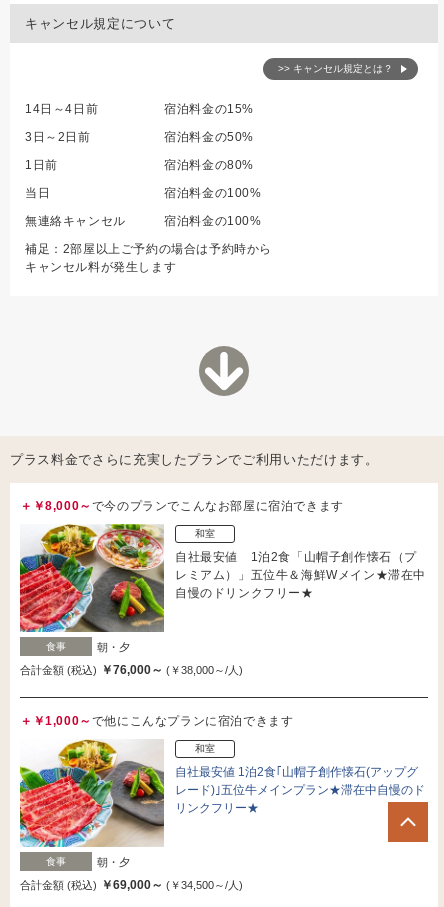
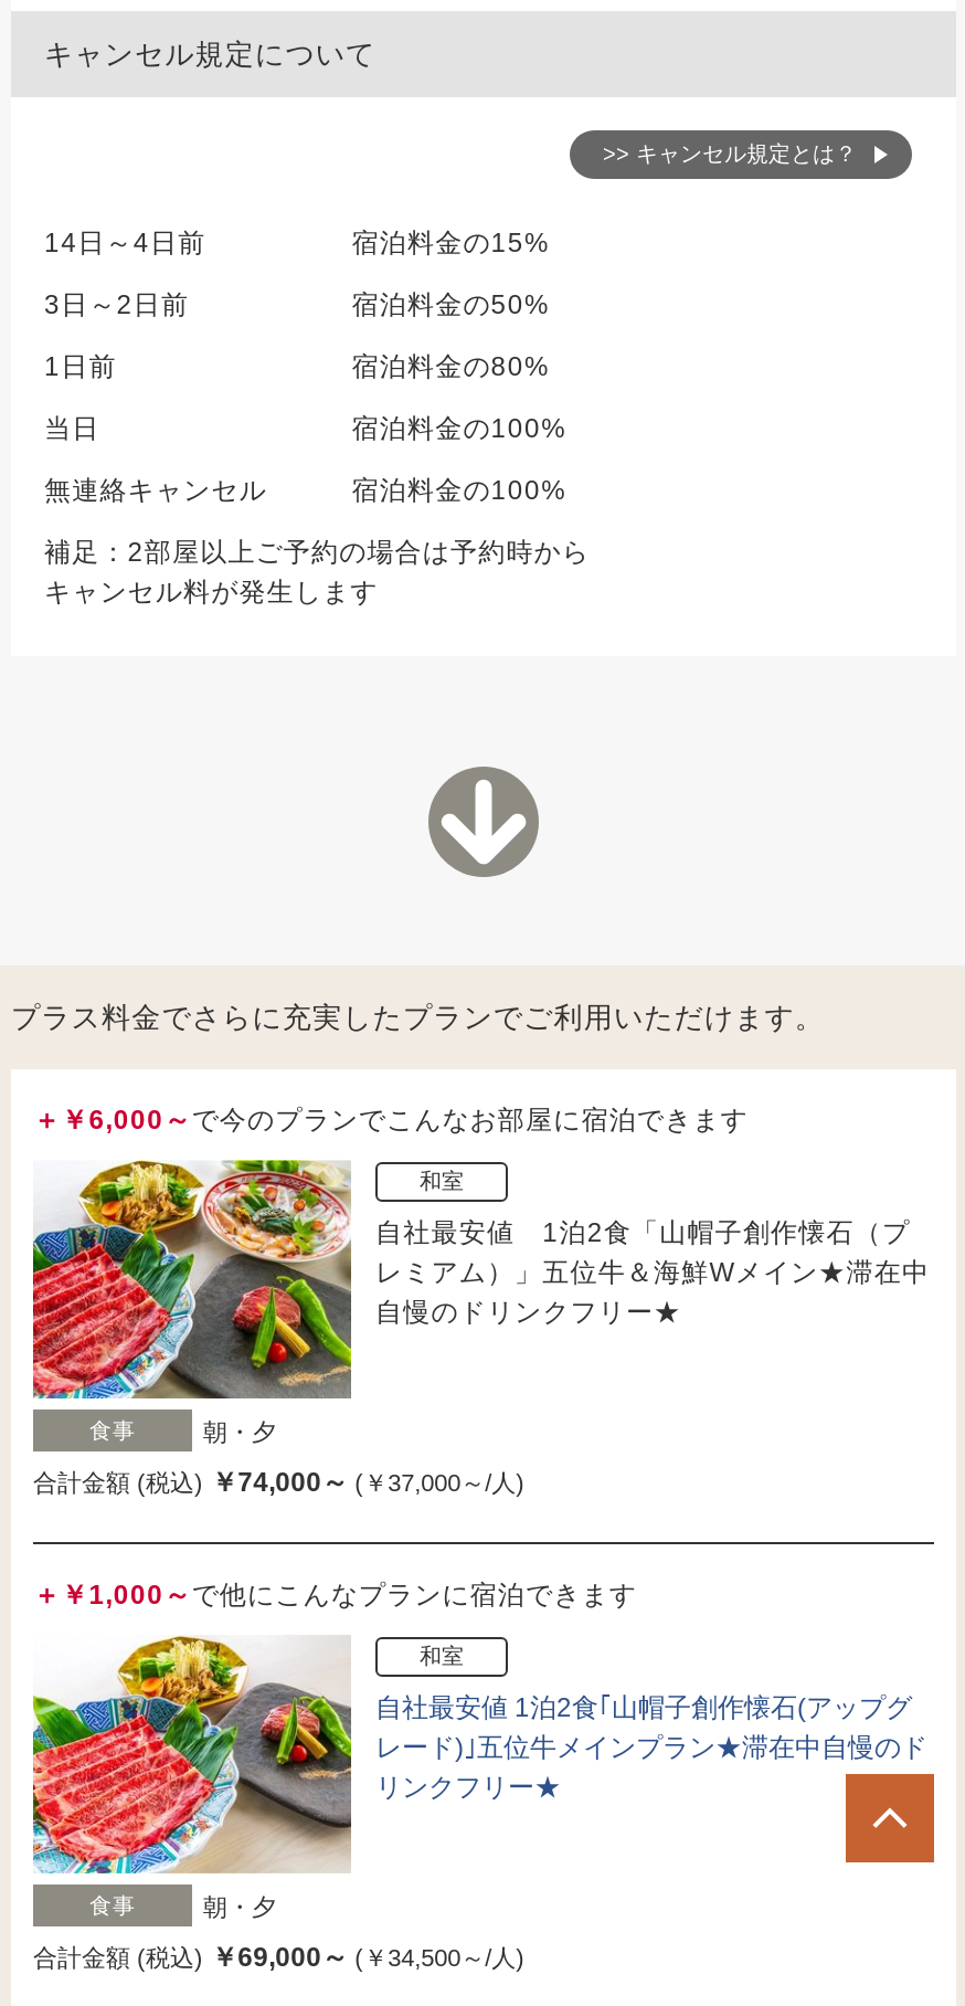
[20,499,344,513] ＋￥8,000～で今のプランでこんなお部屋に宿泊できます -> [33,1104,748,1135] ＋￥6,000～で今のプランでこんなお部屋に宿泊できます
[20,663,243,677] 合計金額 (税込) ￥76,000～(￥38,000～/人) -> [33,1467,525,1498] 合計金額 (税込) ￥74,000～(￥37,000～/人)

